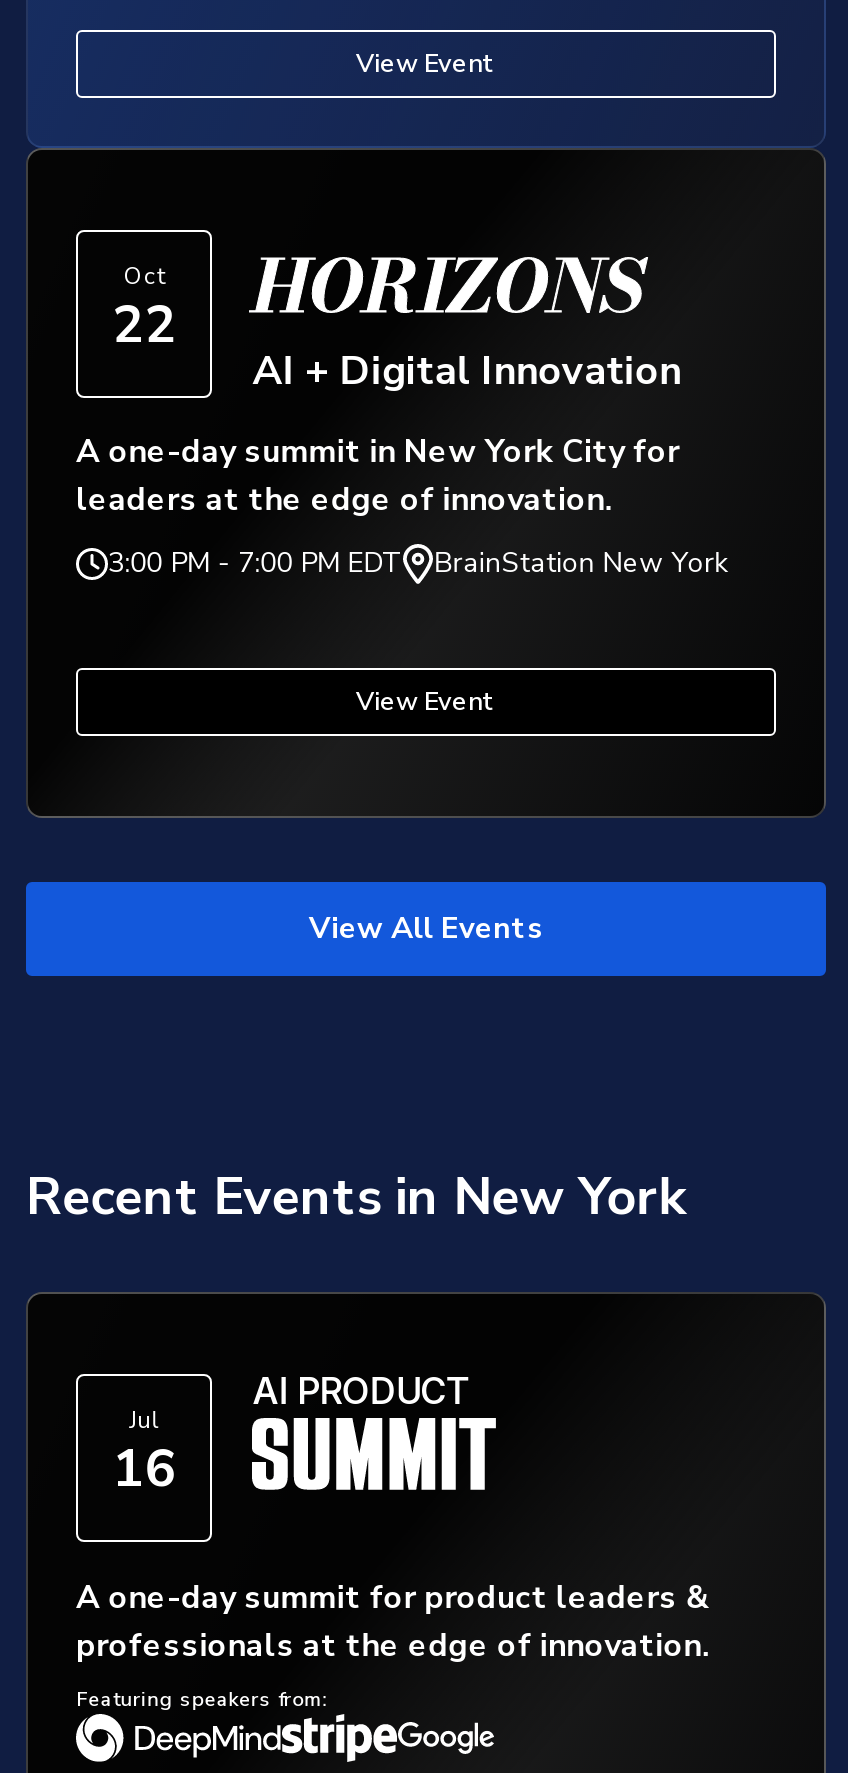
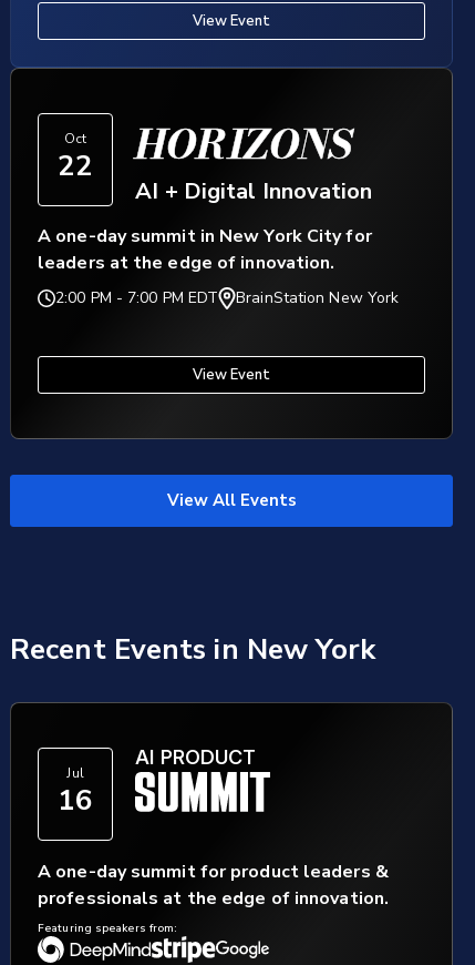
[108,545,728,583] 3:00 PM - 7:00 PM EDT BrainStation New York -> [55,288,399,309] 2:00 PM - 7:00 PM EDT BrainStation New York

